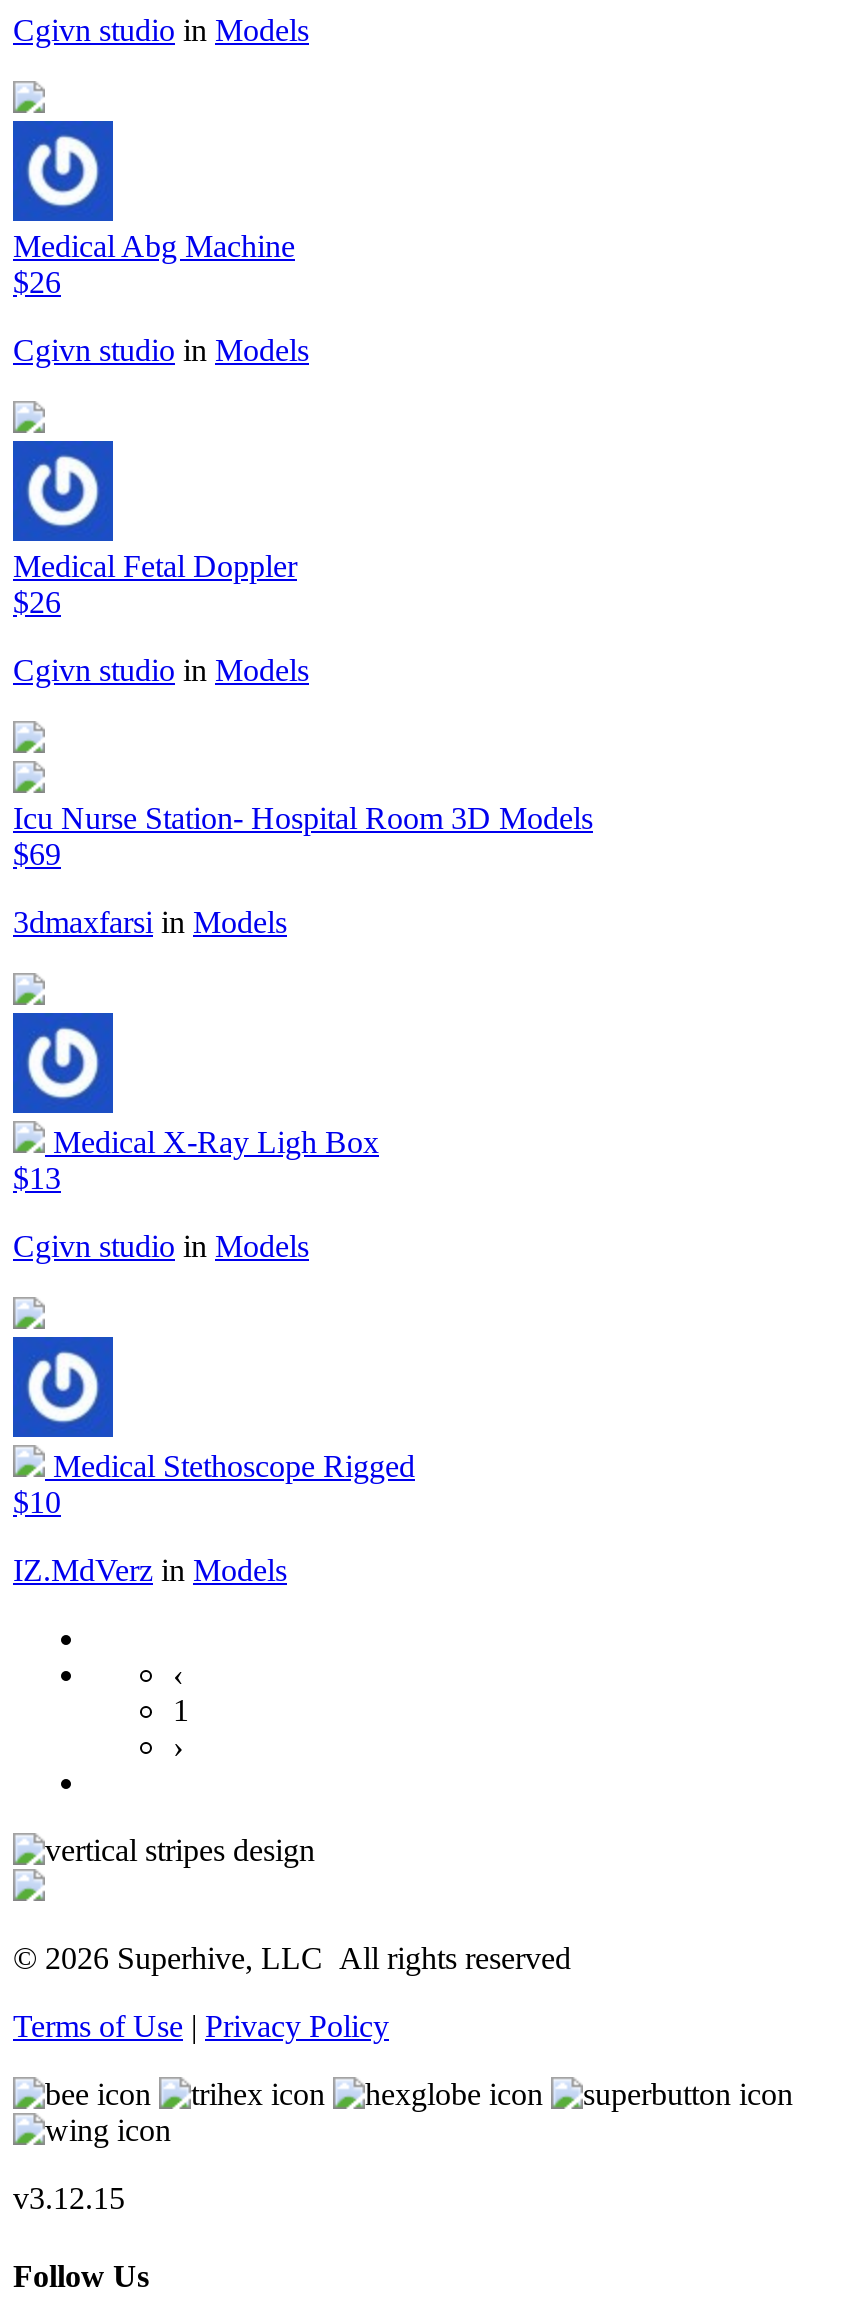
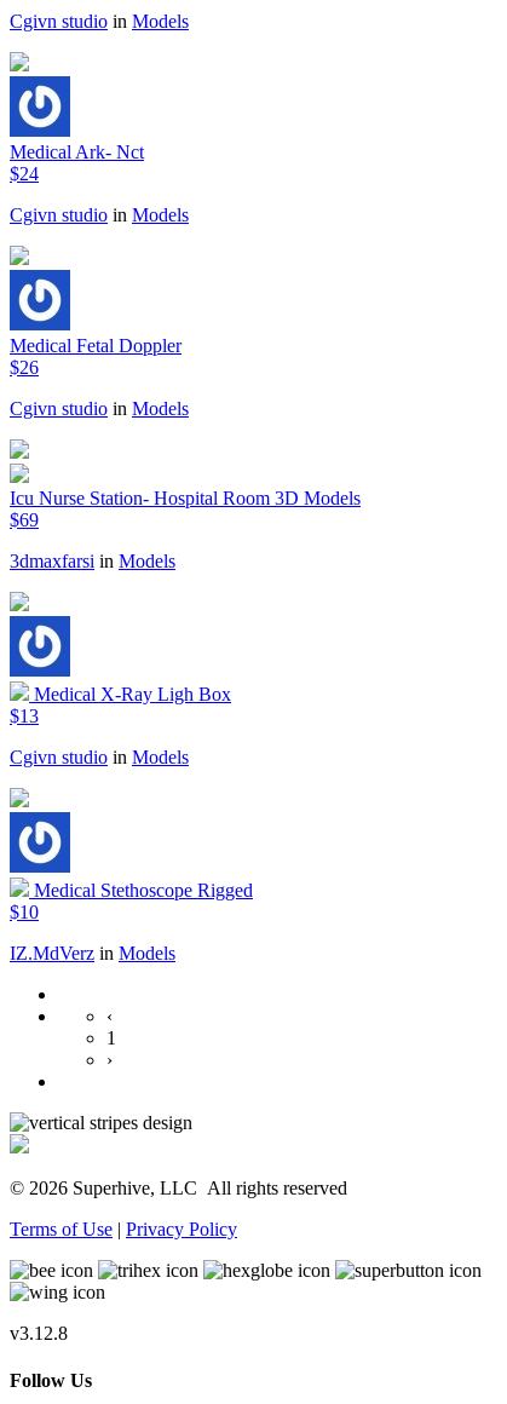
[13,229,295,263] Medical Abg Machine -> [10,142,144,162] Medical Ark- Nct
[13,265,61,299] $26 -> [10,164,39,184] $24
[13,2181,125,2215] v3.12.15 -> [10,1323,68,1344] v3.12.8

